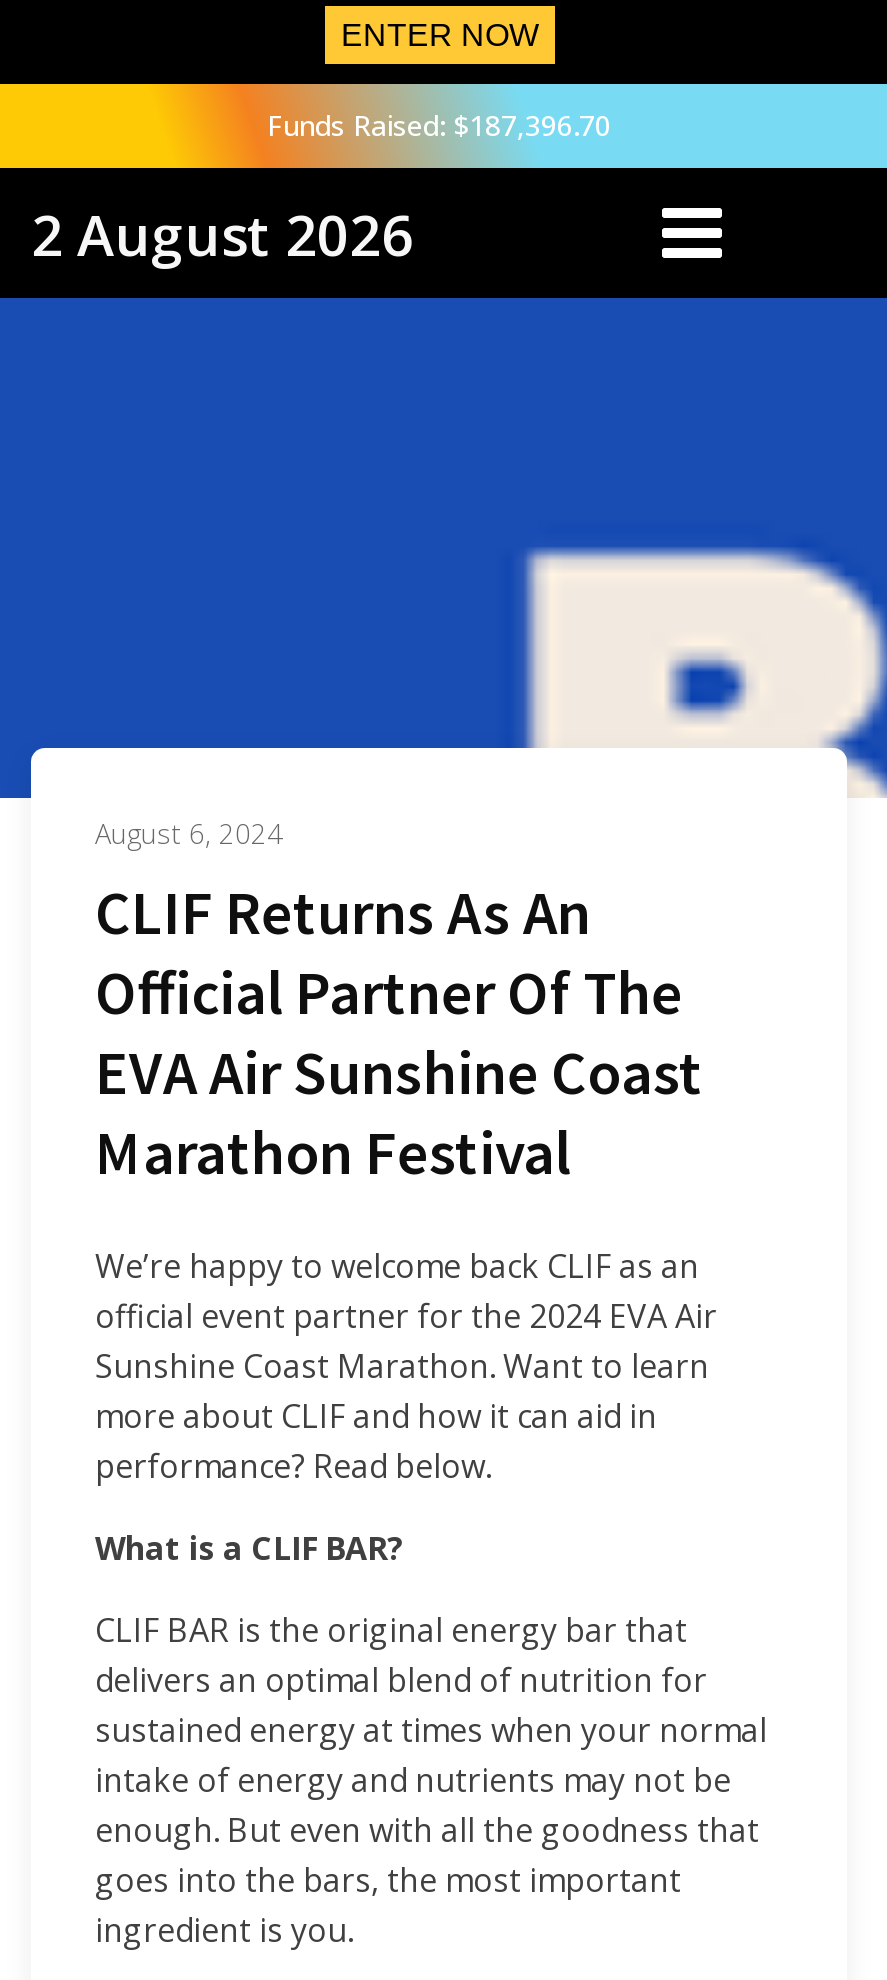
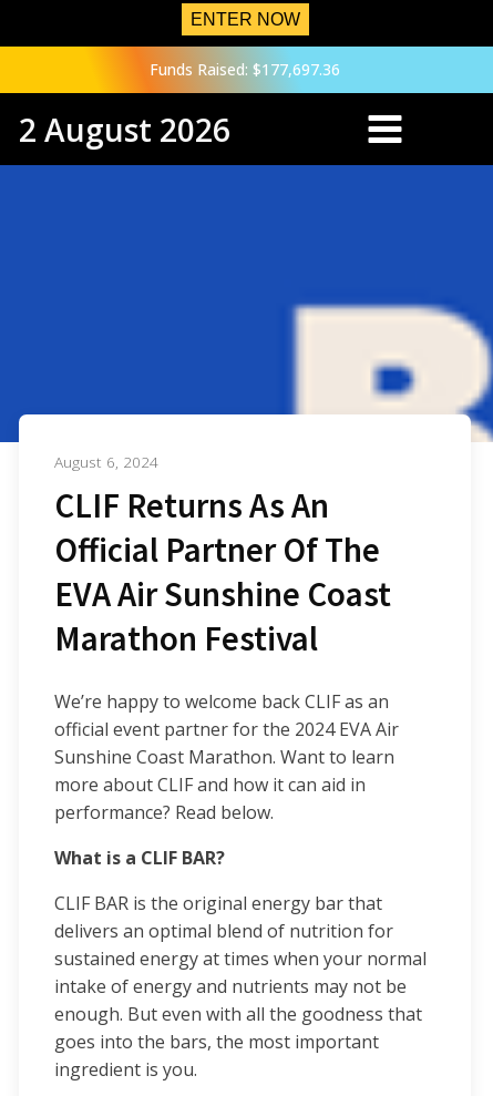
[267,106,611,144] Funds Raised: $187,396.70 -> [150,59,340,80] Funds Raised: $177,697.36

